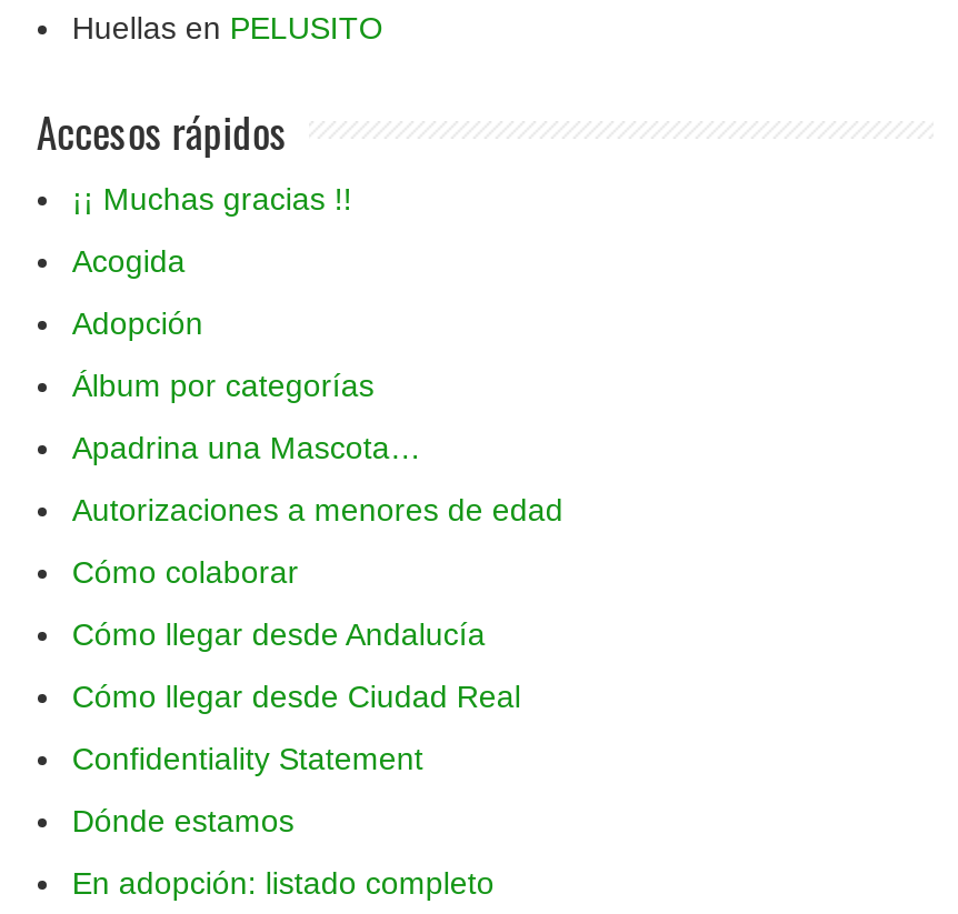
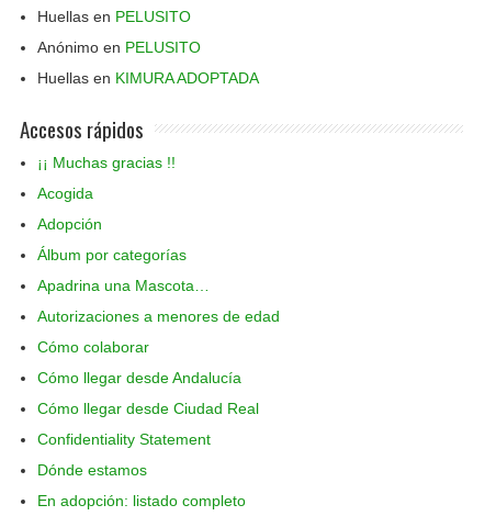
none -> [38,38,259,86] Anónimo en PELUSITO | Huellas en KIMURA ADOPTADA

